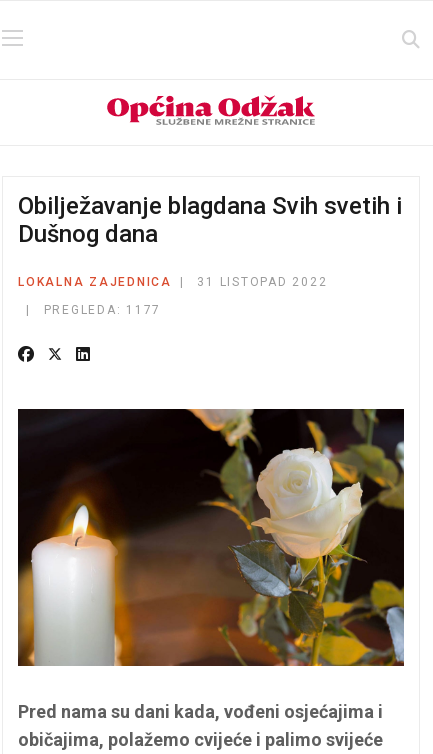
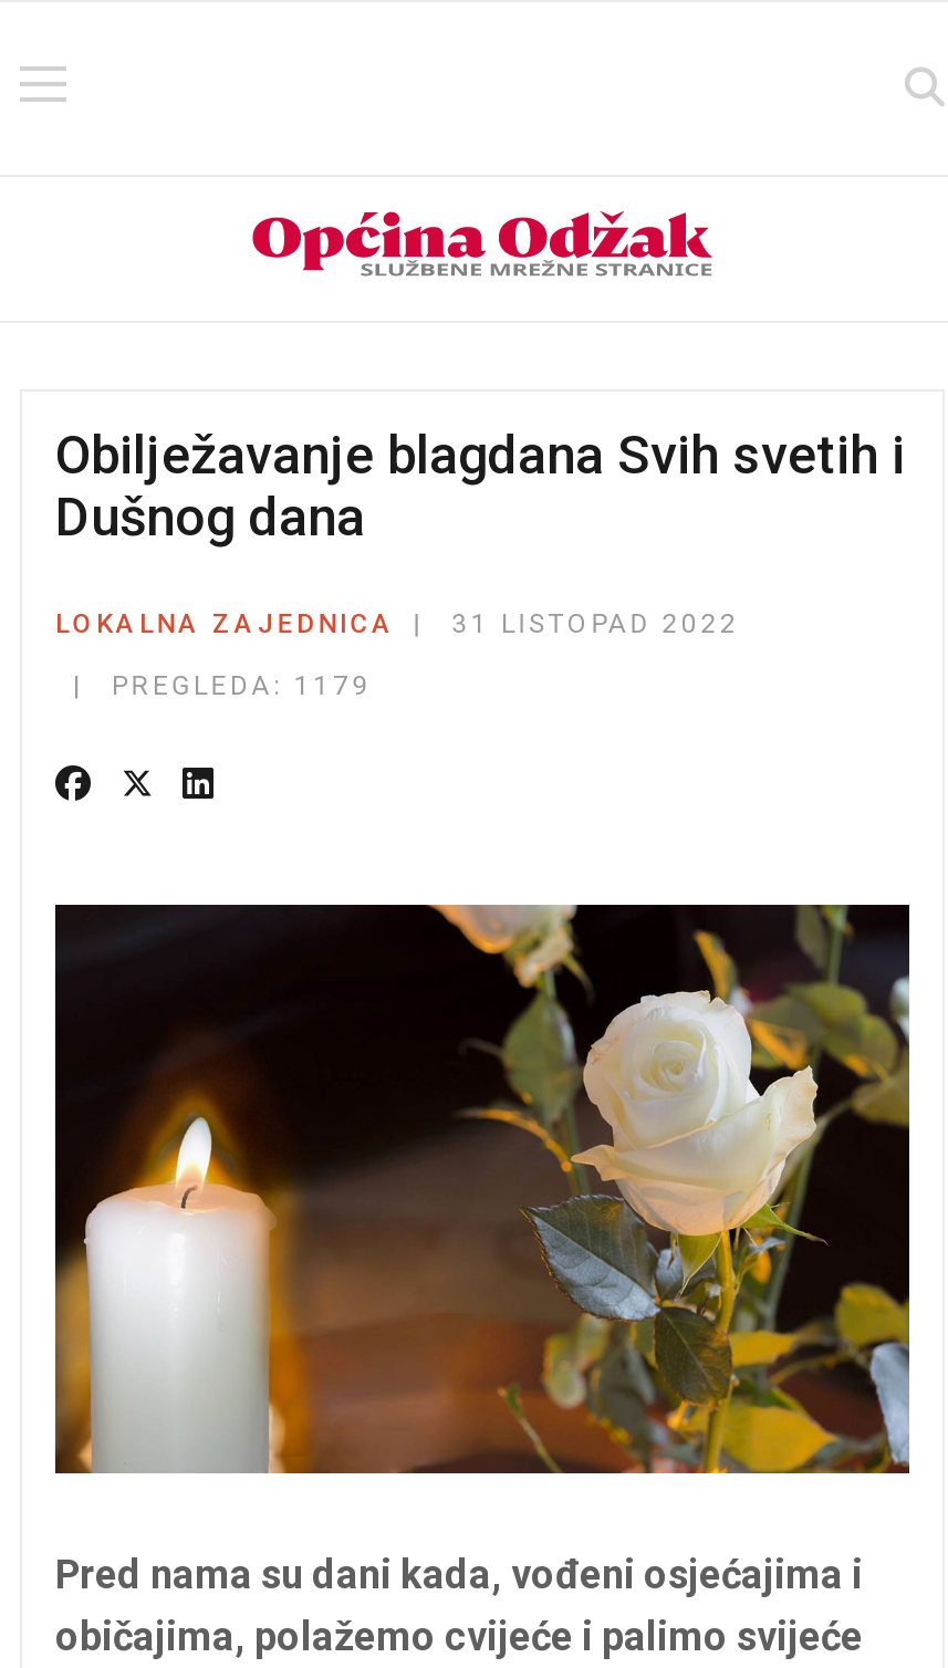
[43,303,161,317] PREGLEDA: 1177 -> [112,670,372,701] PREGLEDA: 1179

